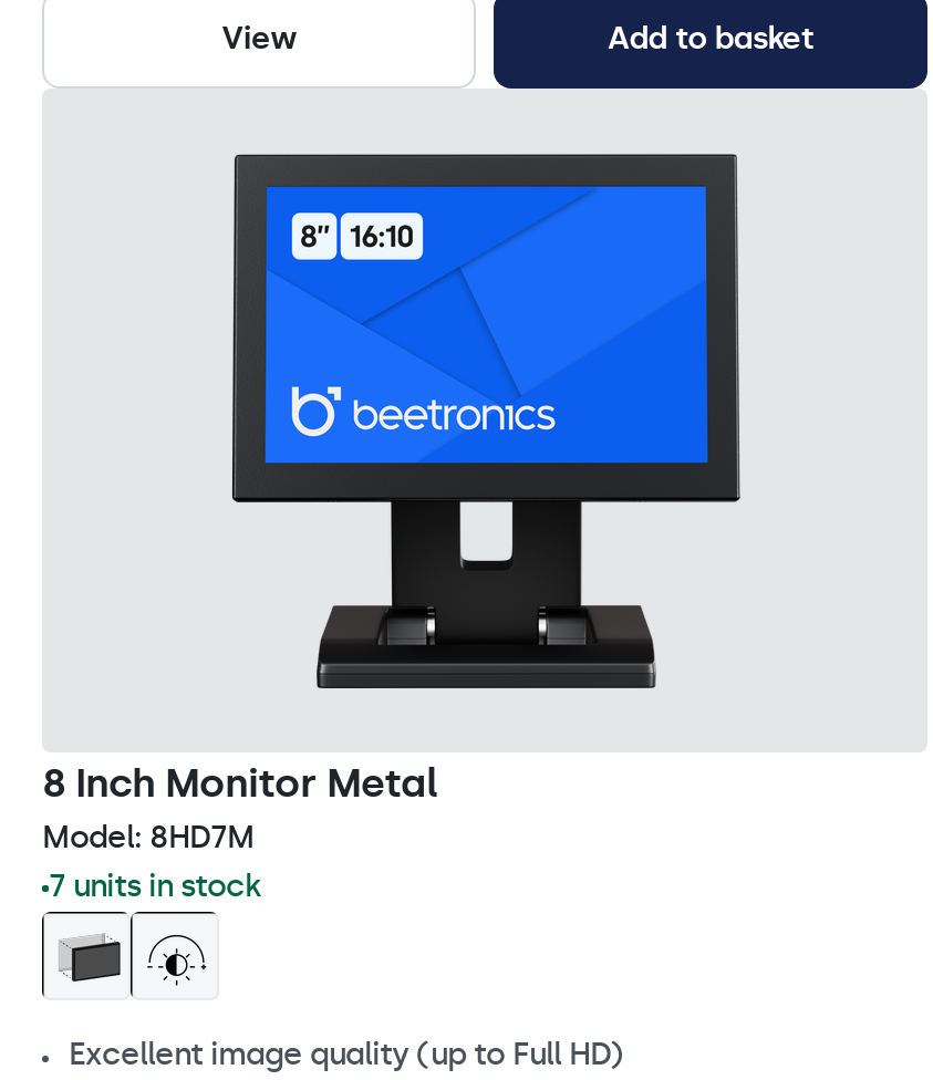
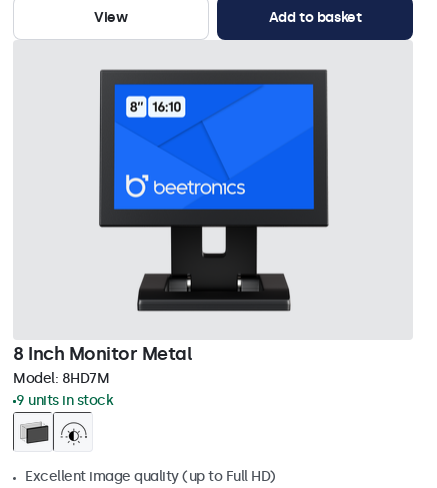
[49,868,261,905] 7 units in stock -> [16,392,113,409] 9 units in stock

